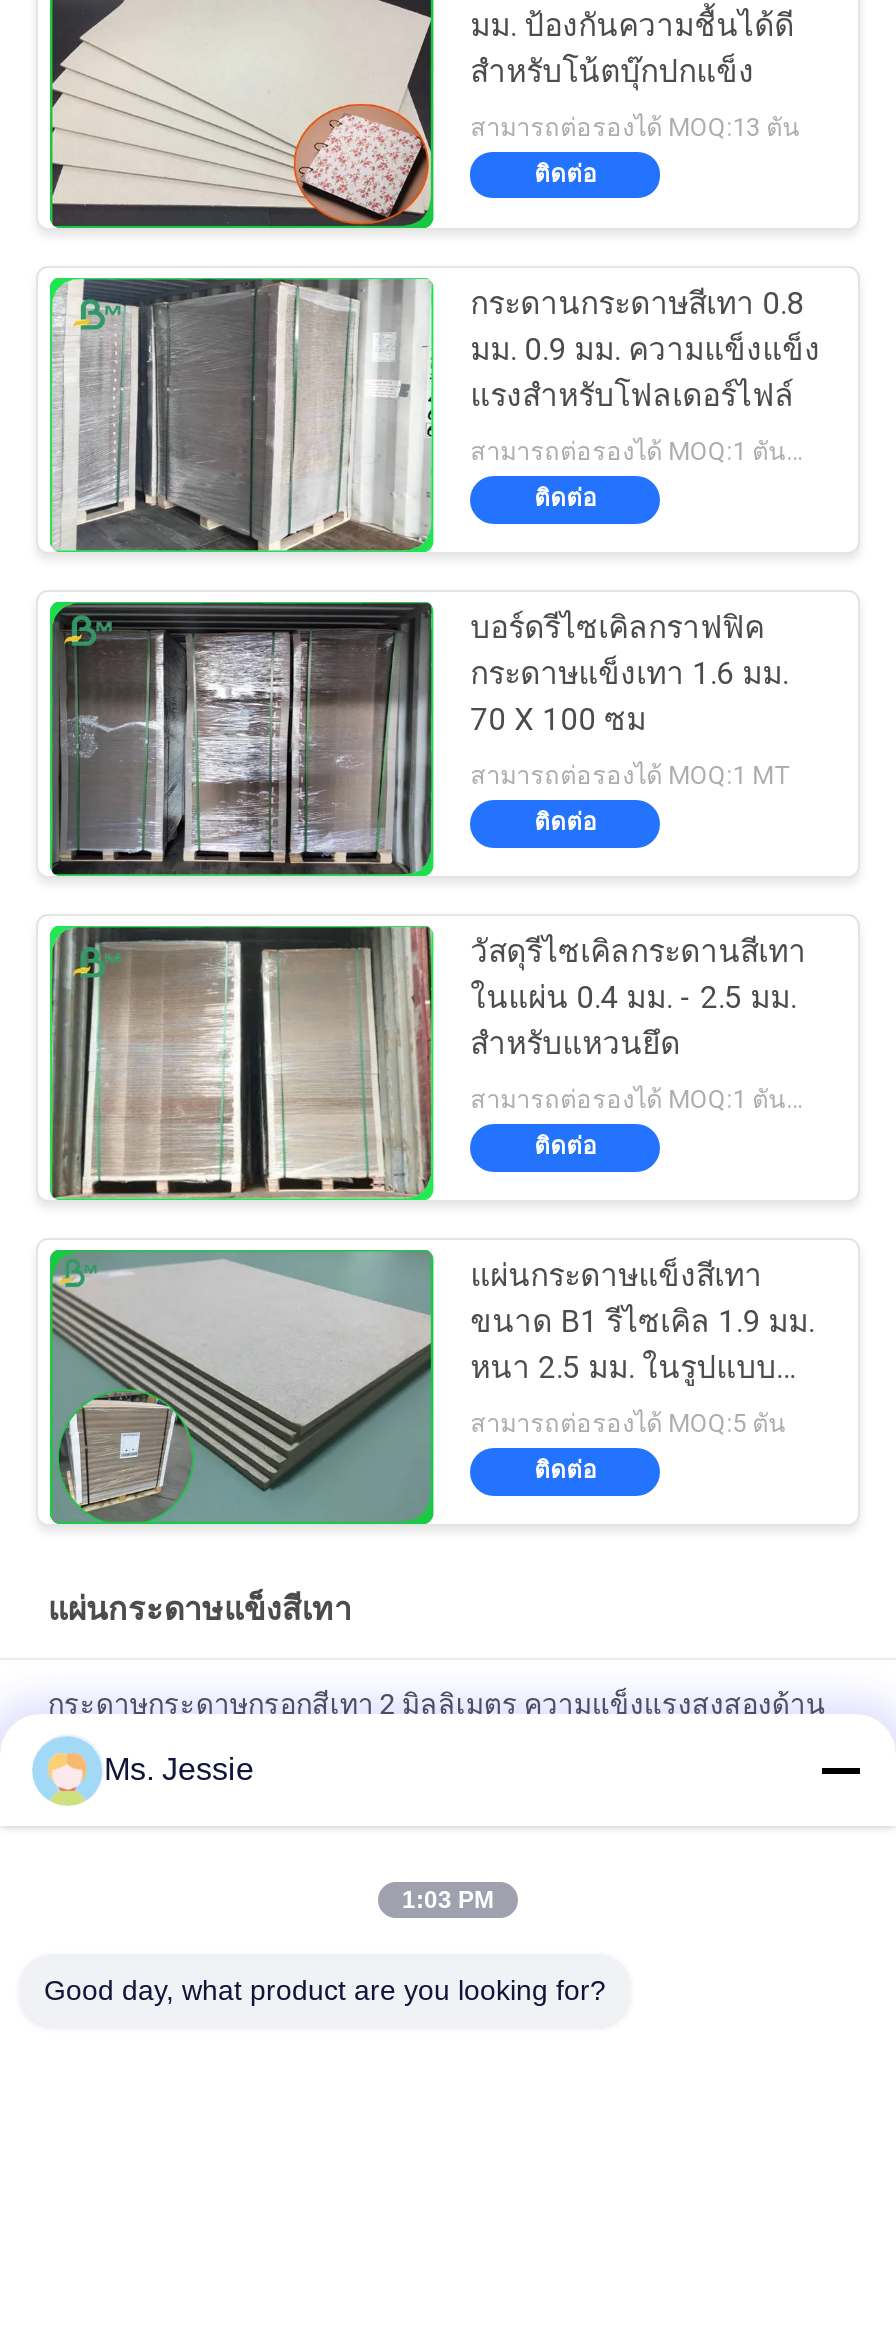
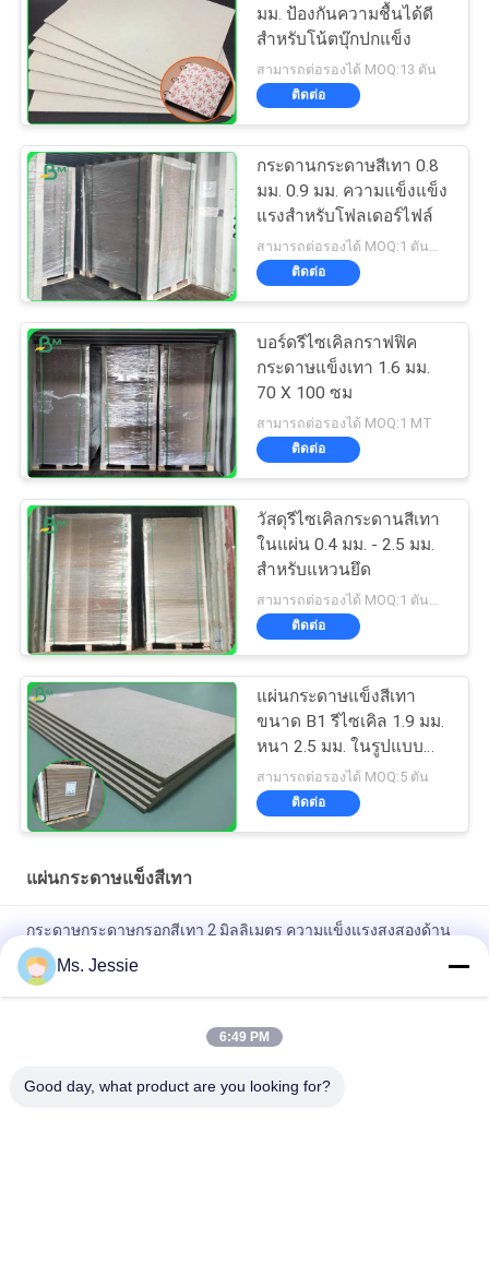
[402,1886,494,1914] 1:03 PM -> [219,1029,270,1045] 6:49 PM

